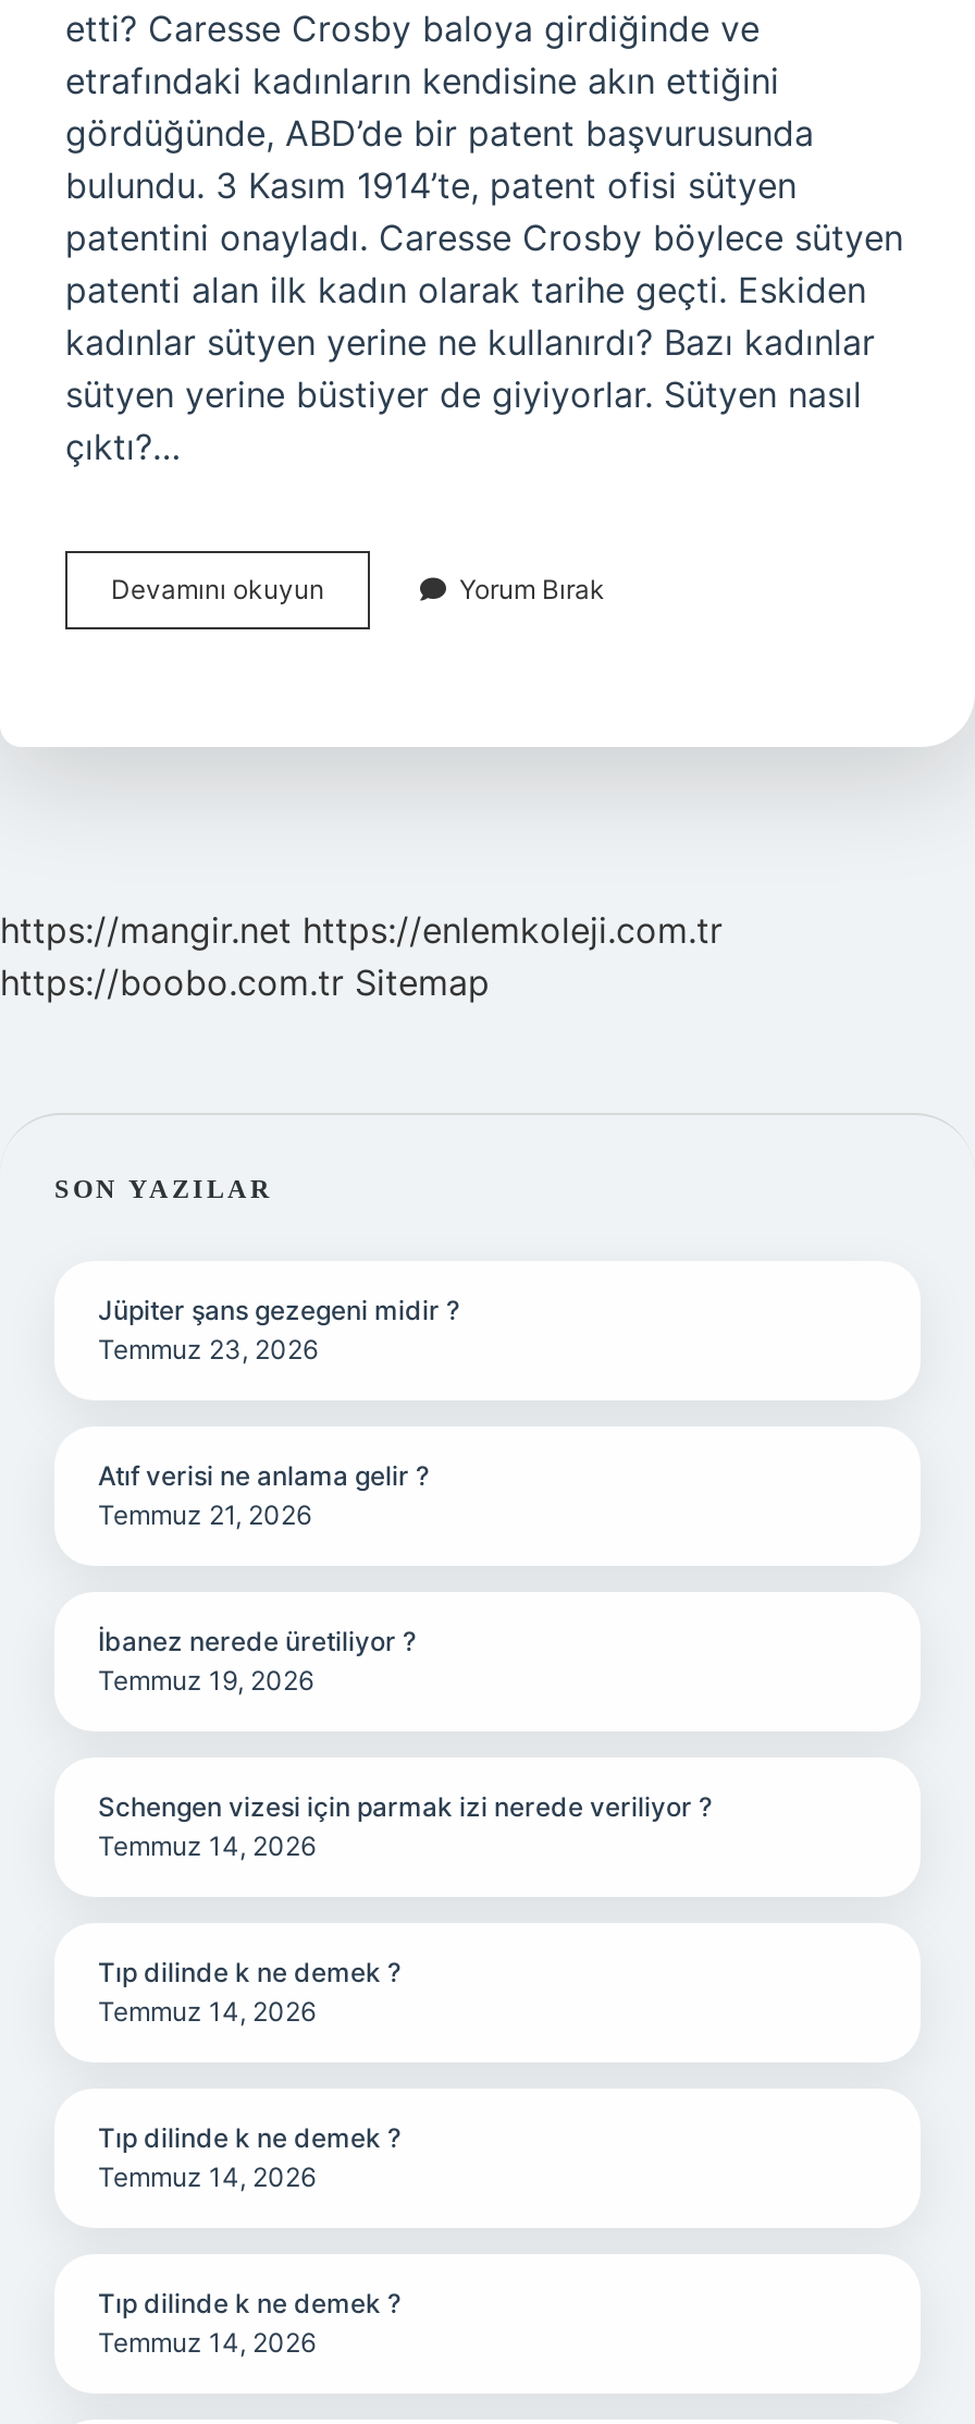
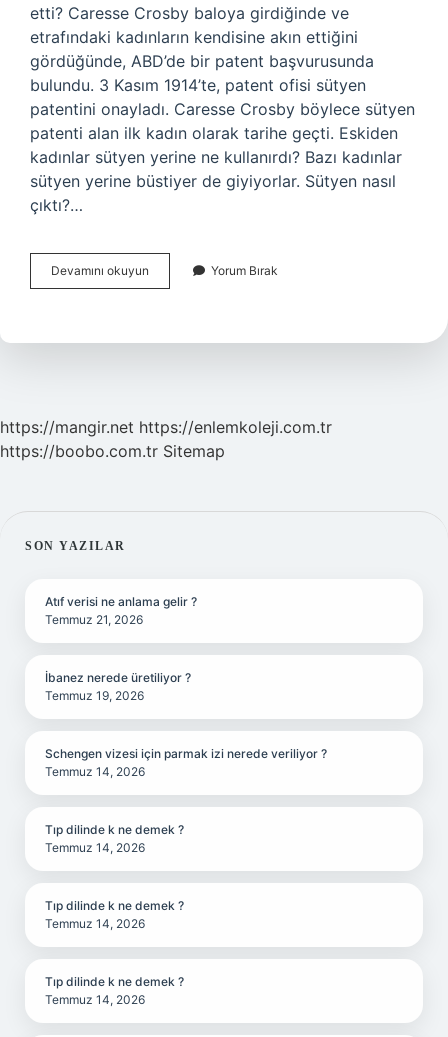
[98,1294,459,1366] Jüpiter şans gezegeni midir ? | Temmuz 23, 2026 -> none

